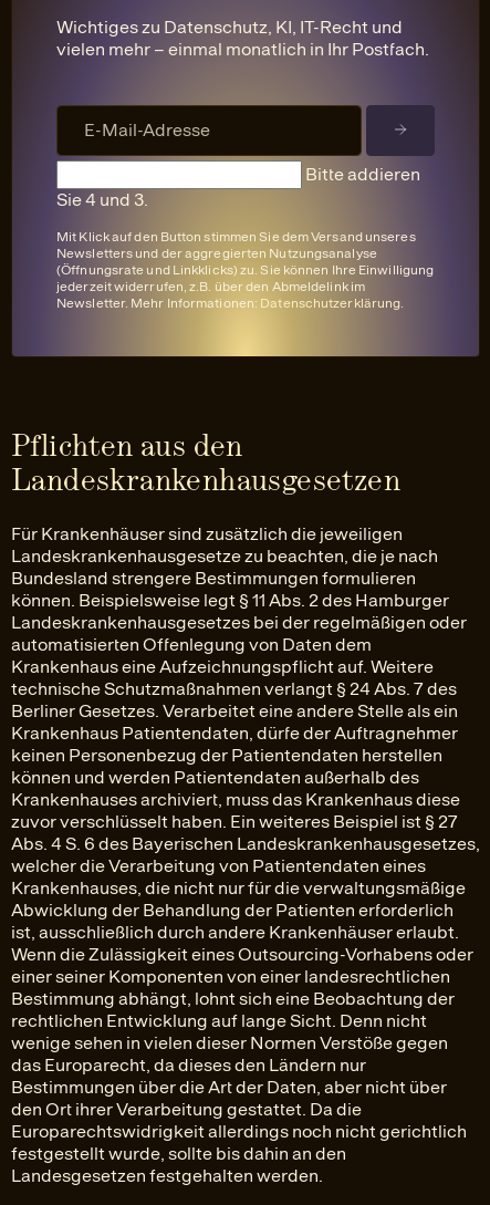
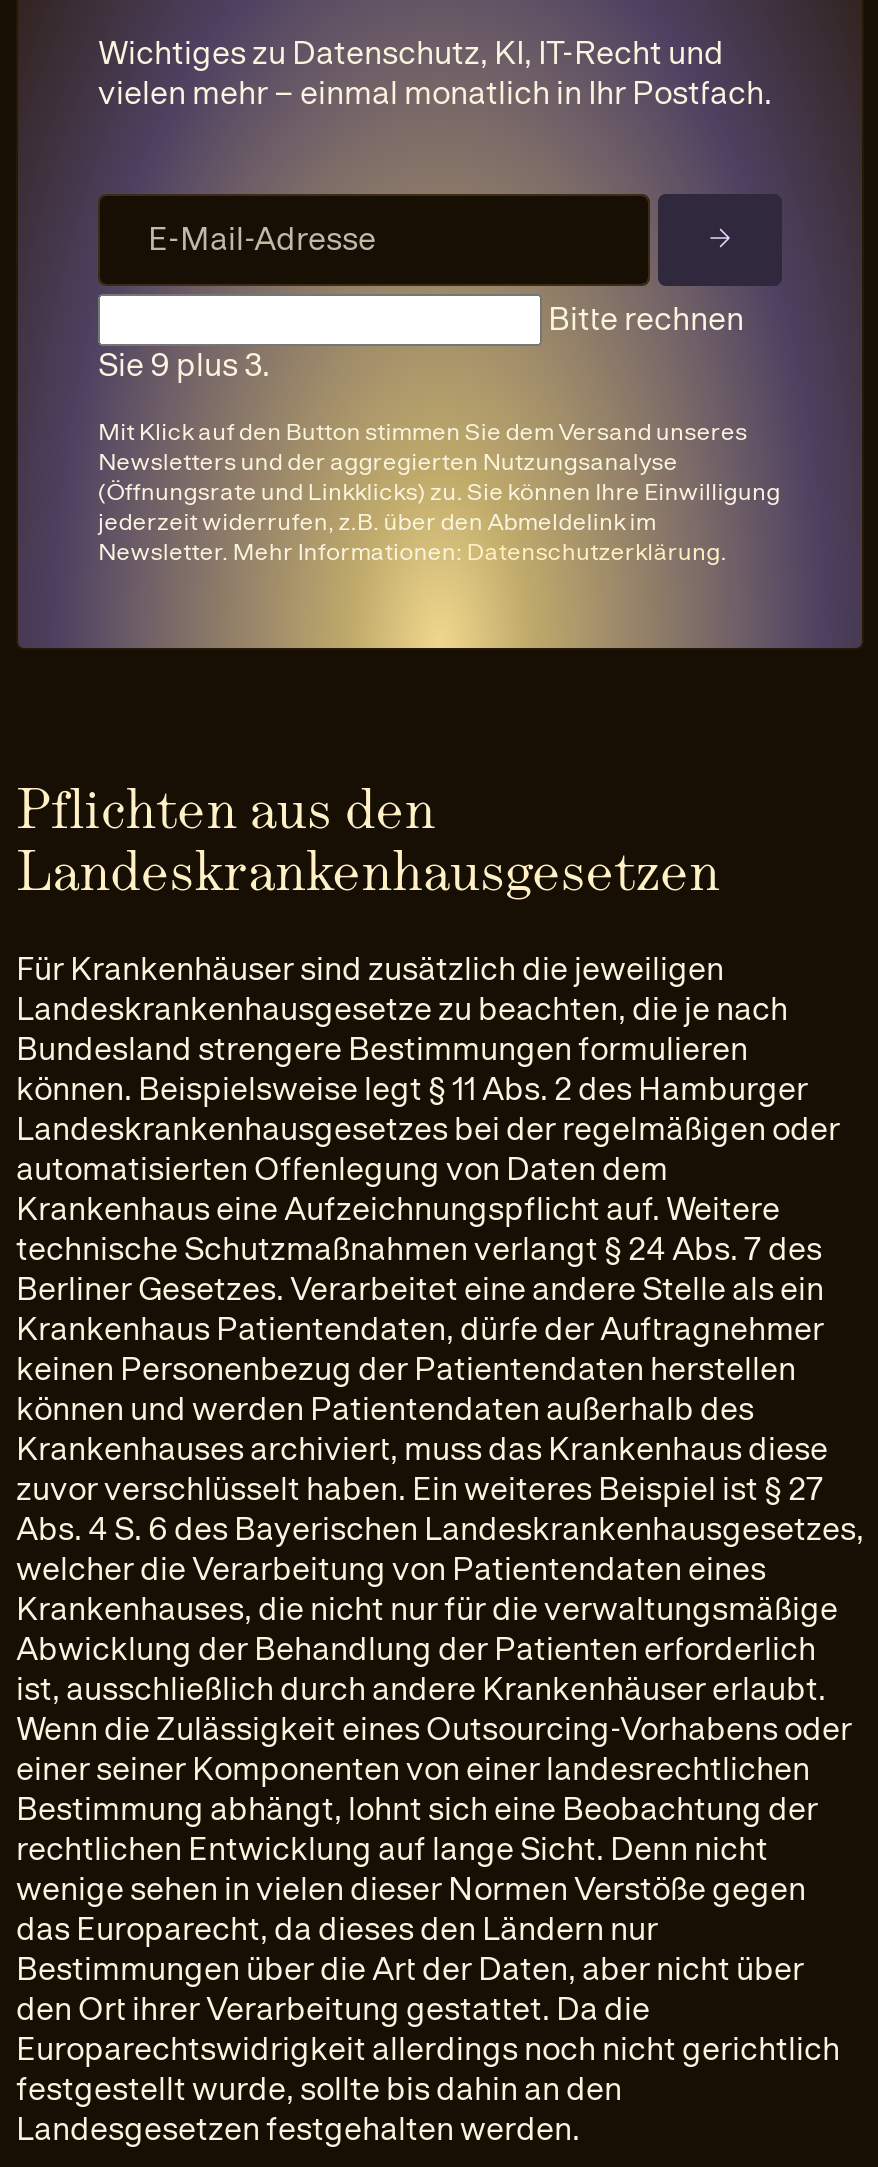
[305,163,420,184] Bitte addieren -> [548,299,744,337] Bitte rechnen
[56,189,148,210] Sie 4 und 3. -> [98,345,270,383] Sie 9 plus 3.

